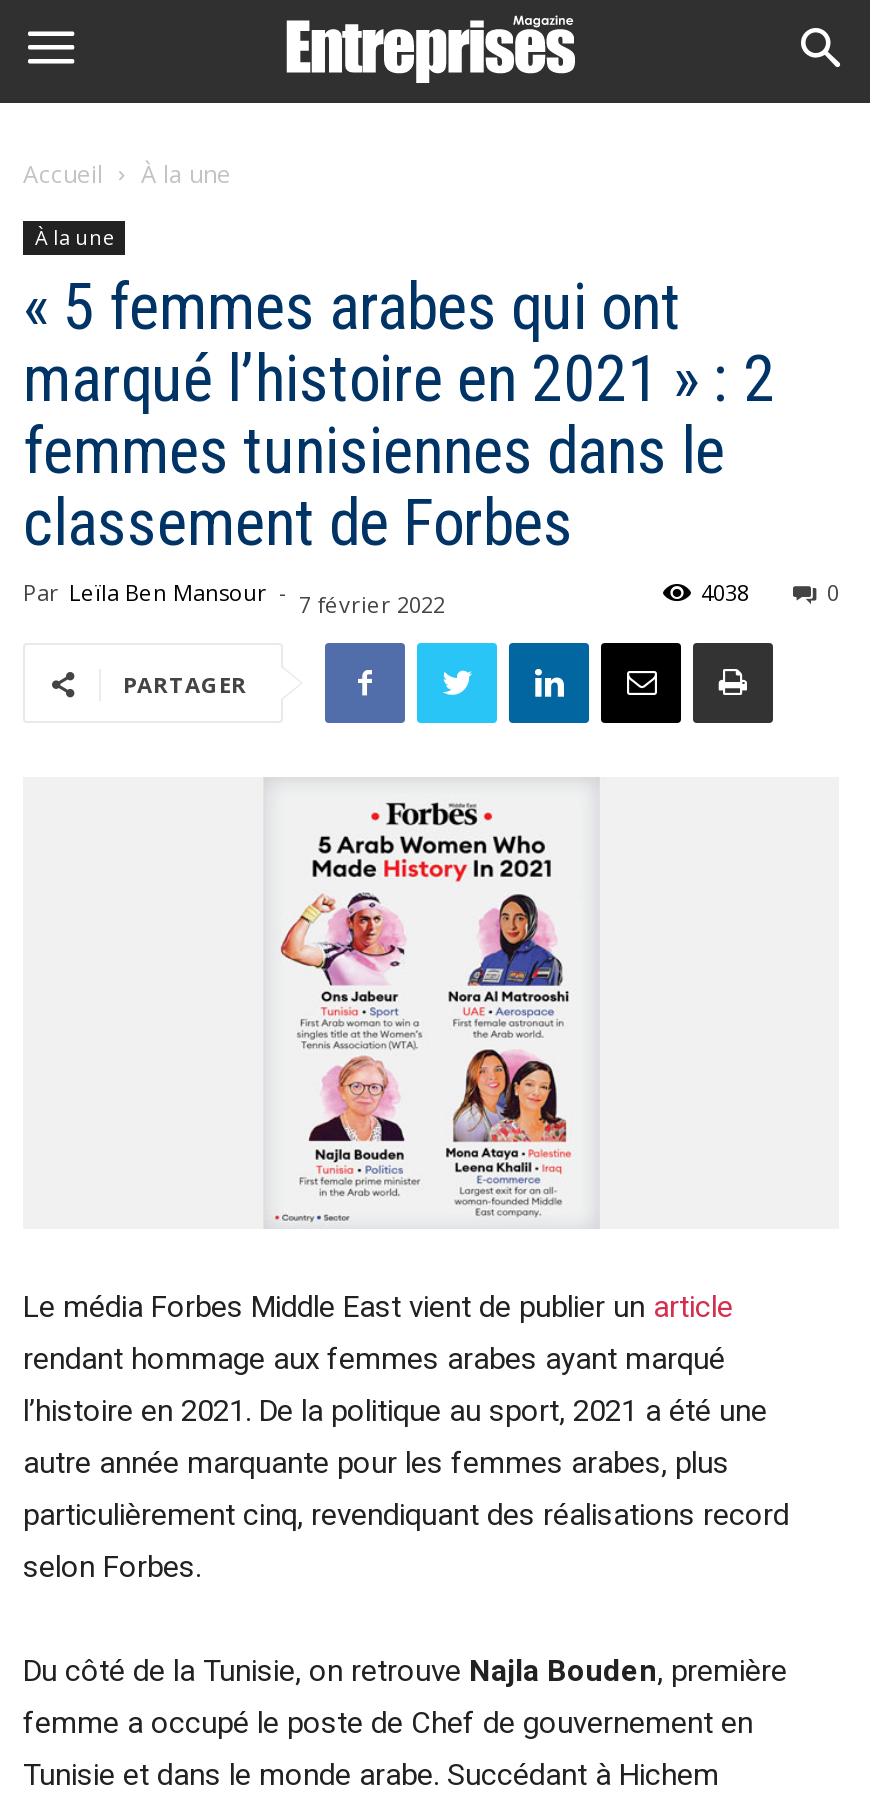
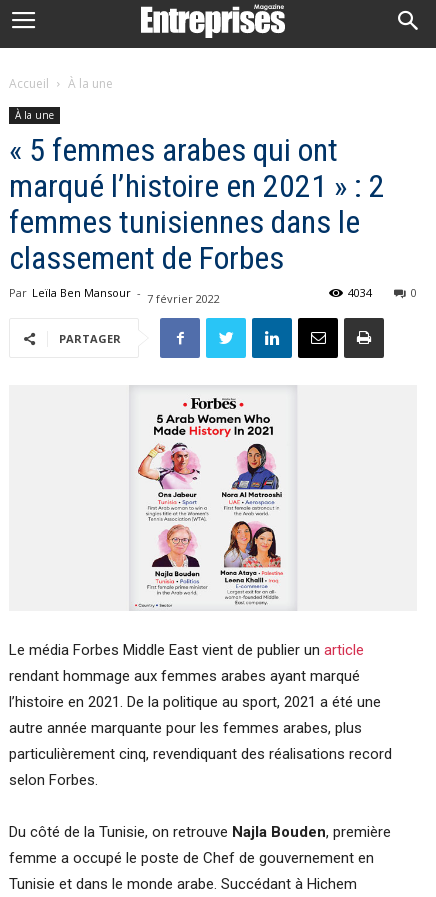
[701,577,749,607] 4038 -> [348,285,372,300] 4034

